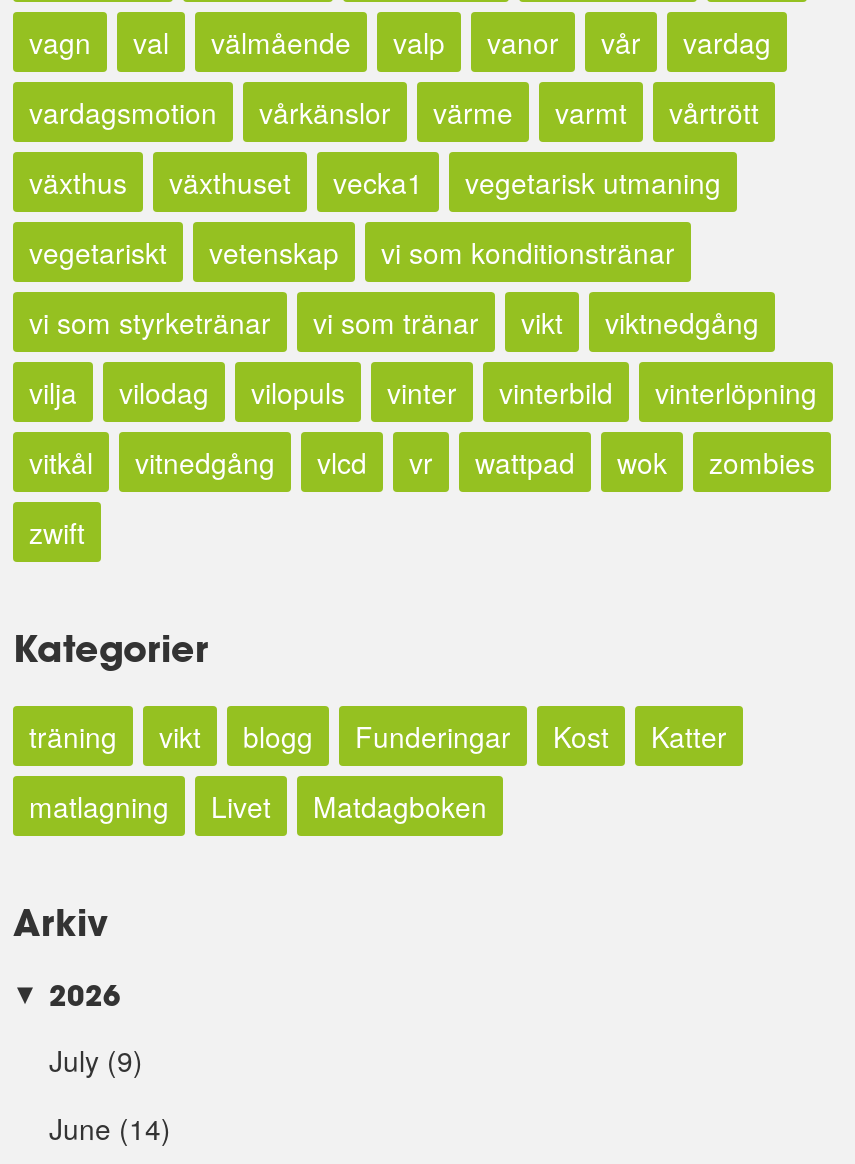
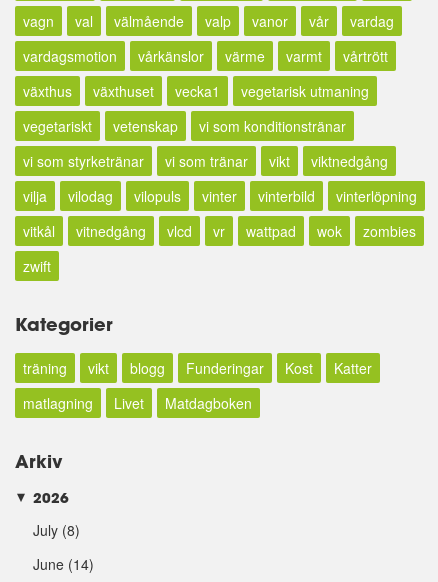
[49,1040,143,1080] July (9) -> [33,520,80,540] July (8)

